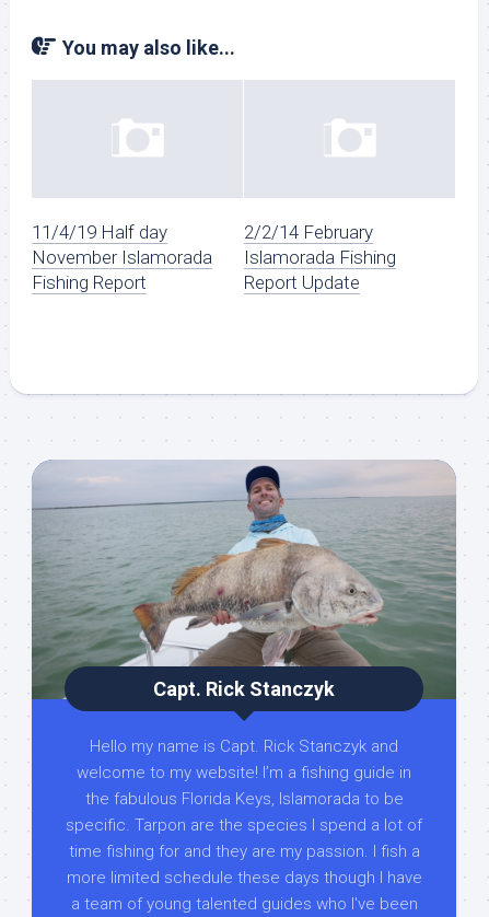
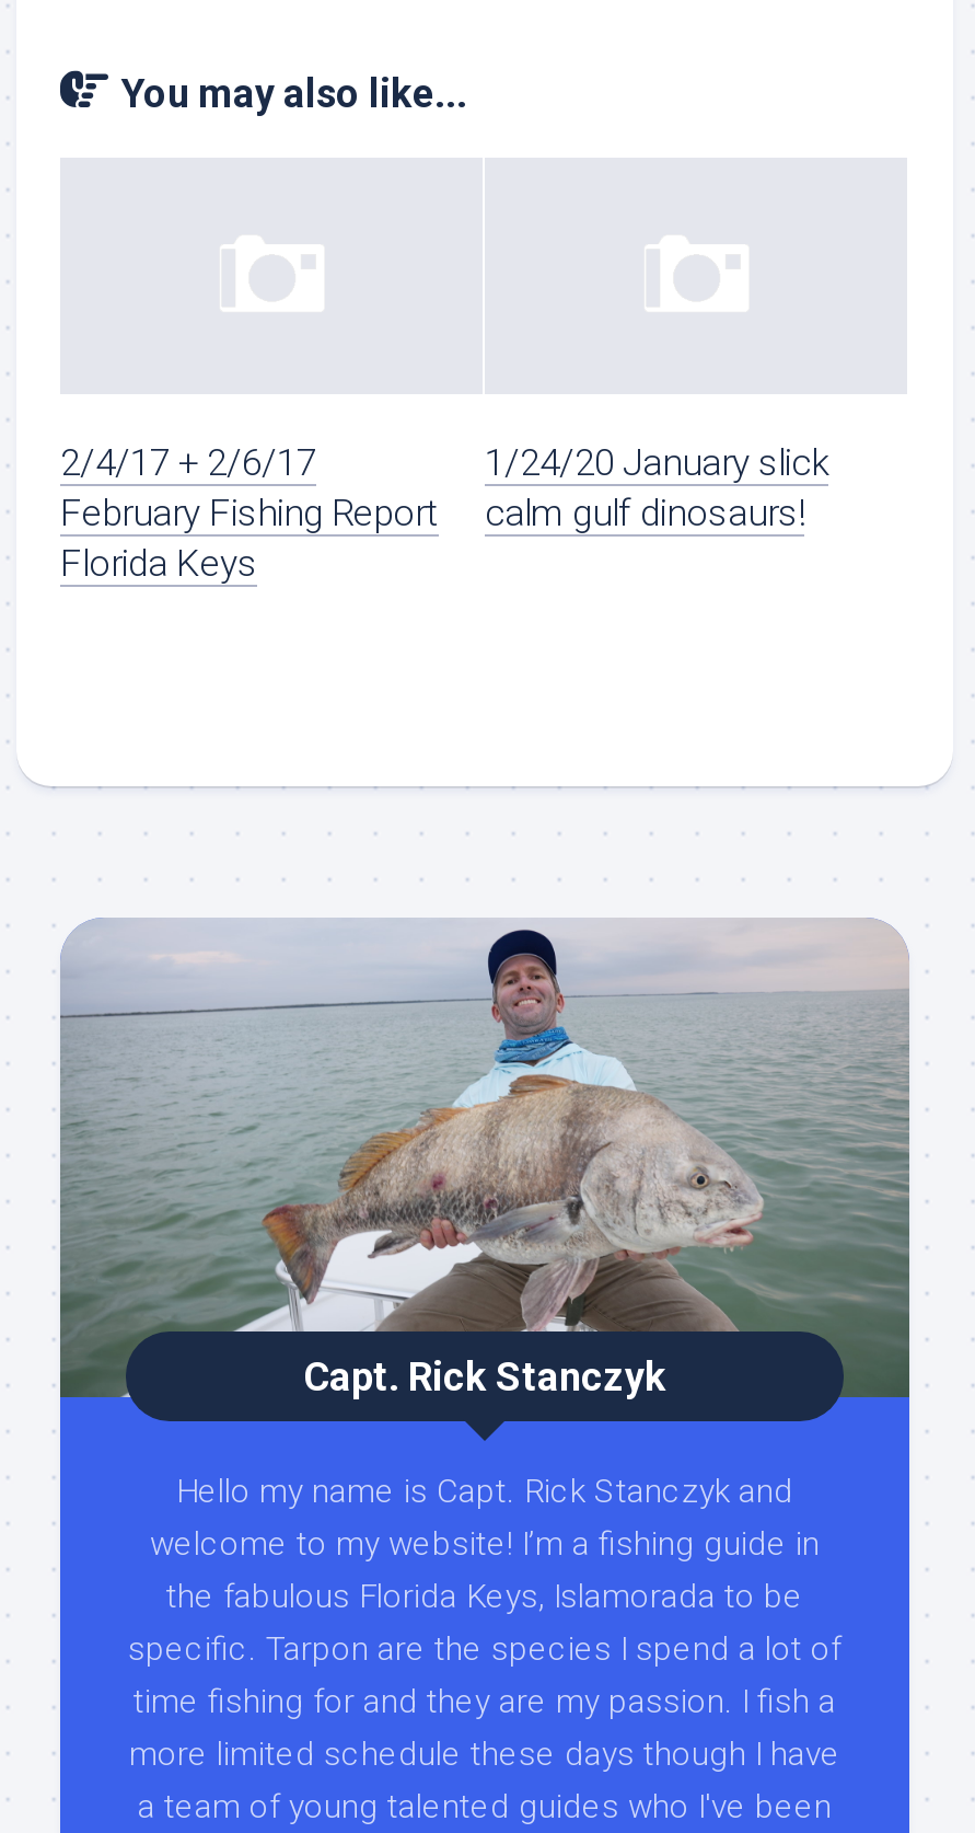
[32,221,212,294] 11/4/19 Half day | November Islamorada | Fishing Report -> [60,441,439,586] 2/4/17 + 2/6/17 | February Fishing Report | Florida Keys
[244,221,396,294] 2/2/14 February | Islamorada Fishing | Report Update -> [485,441,828,535] 1/24/20 January slick | calm gulf dinosaurs!

